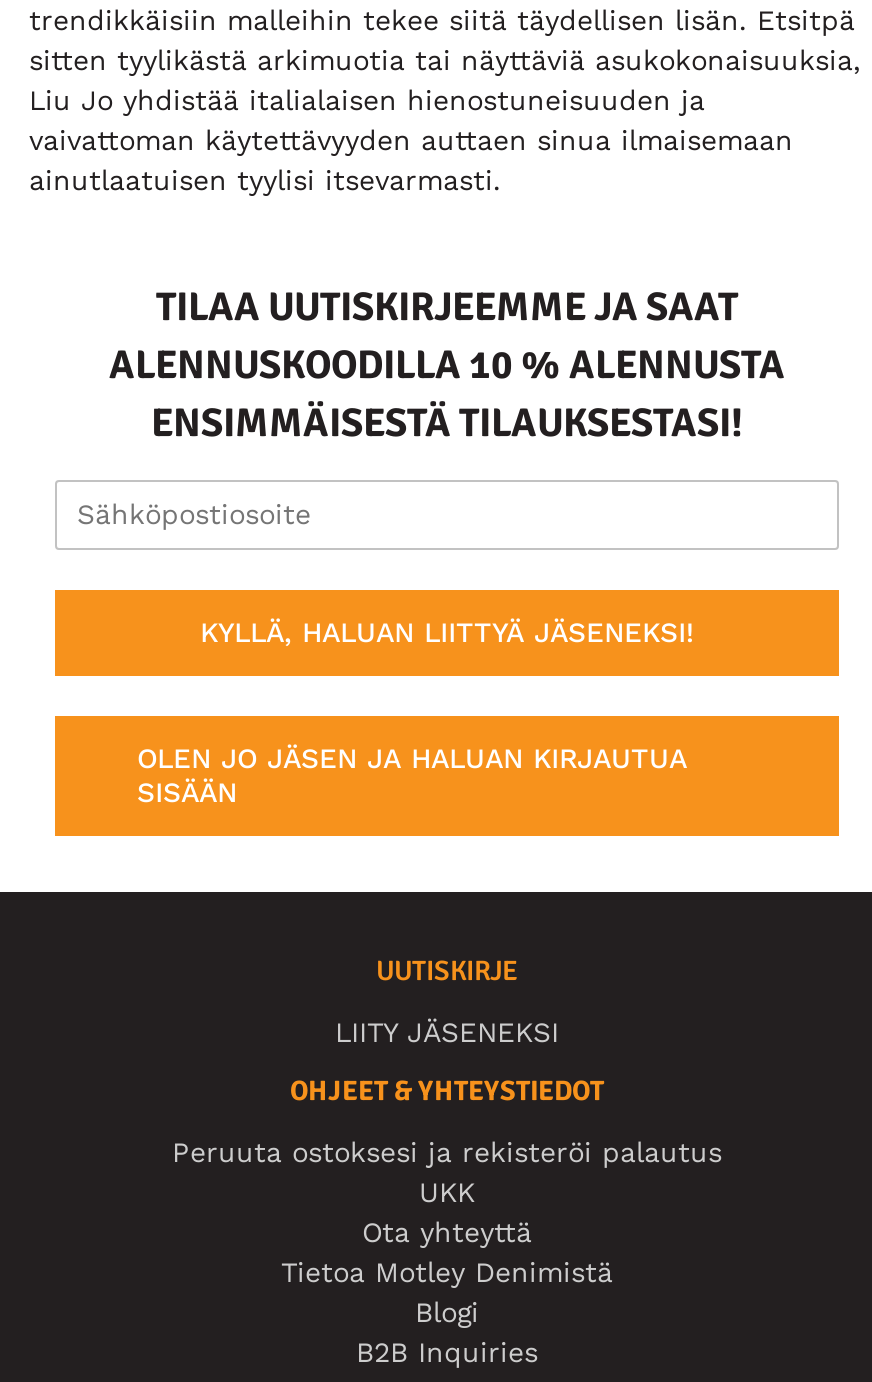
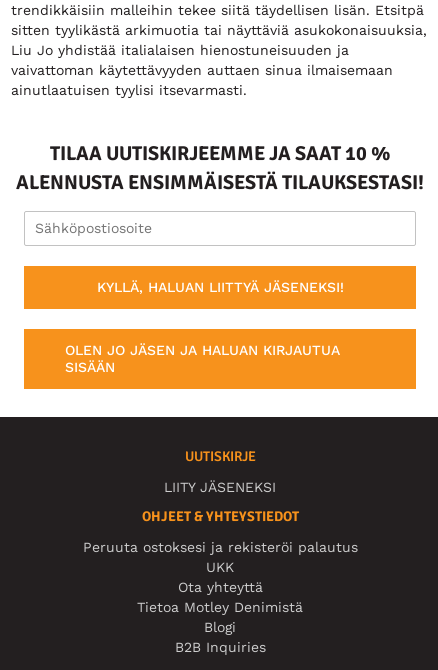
[109,282,785,448] TILAA UUTISKIRJEEMME JA SAAT | ALENNUSKOODILLA 10 % ALENNUSTA | ENSIMMÄISESTÄ TILAUKSESTASI! -> [16,141,424,195] TILAA UUTISKIRJEEMME JA SAAT 10 % | ALENNUSTA ENSIMMÄISESTÄ TILAUKSESTASI!

